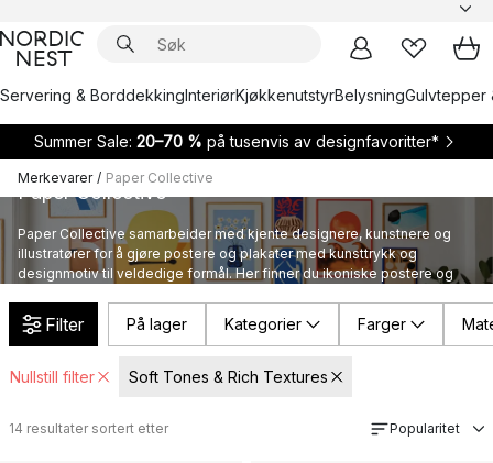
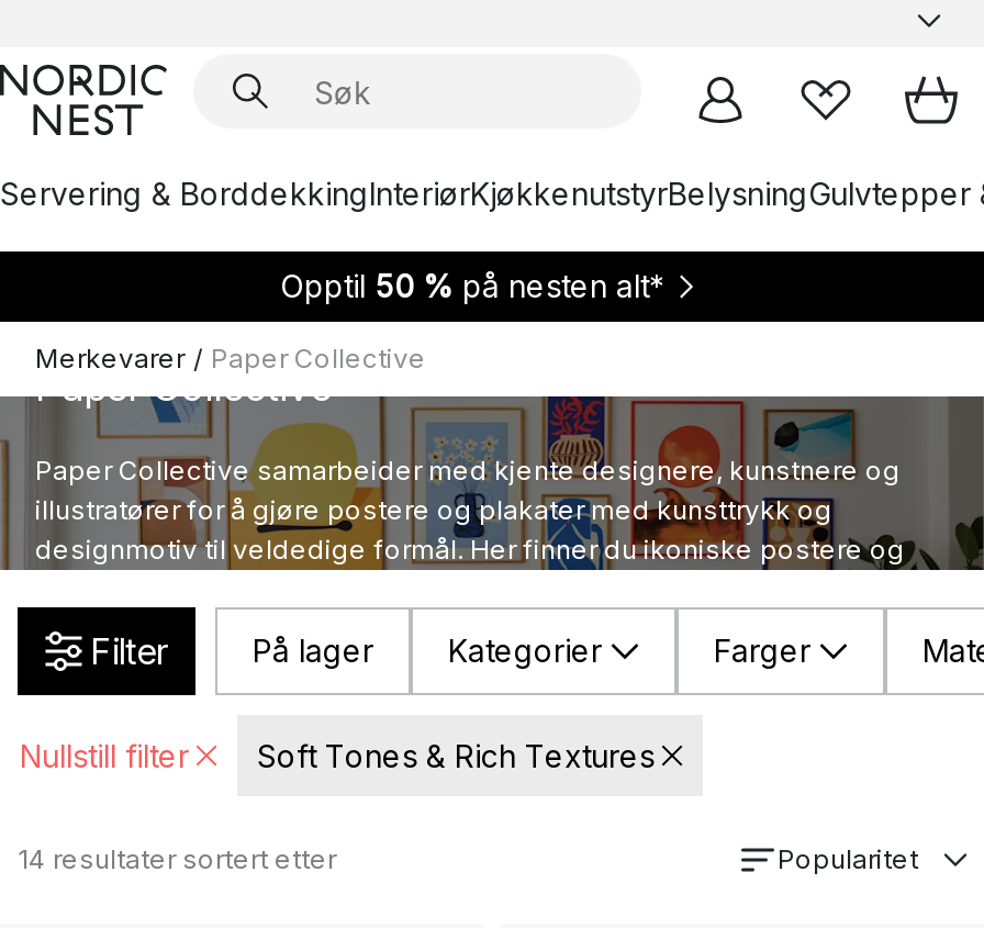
[34,132,439,151] Summer Sale: 20–70 % på tusenvis av designfavoritter* -> [280,267,664,304] Opptil 50 % på nesten alt*

